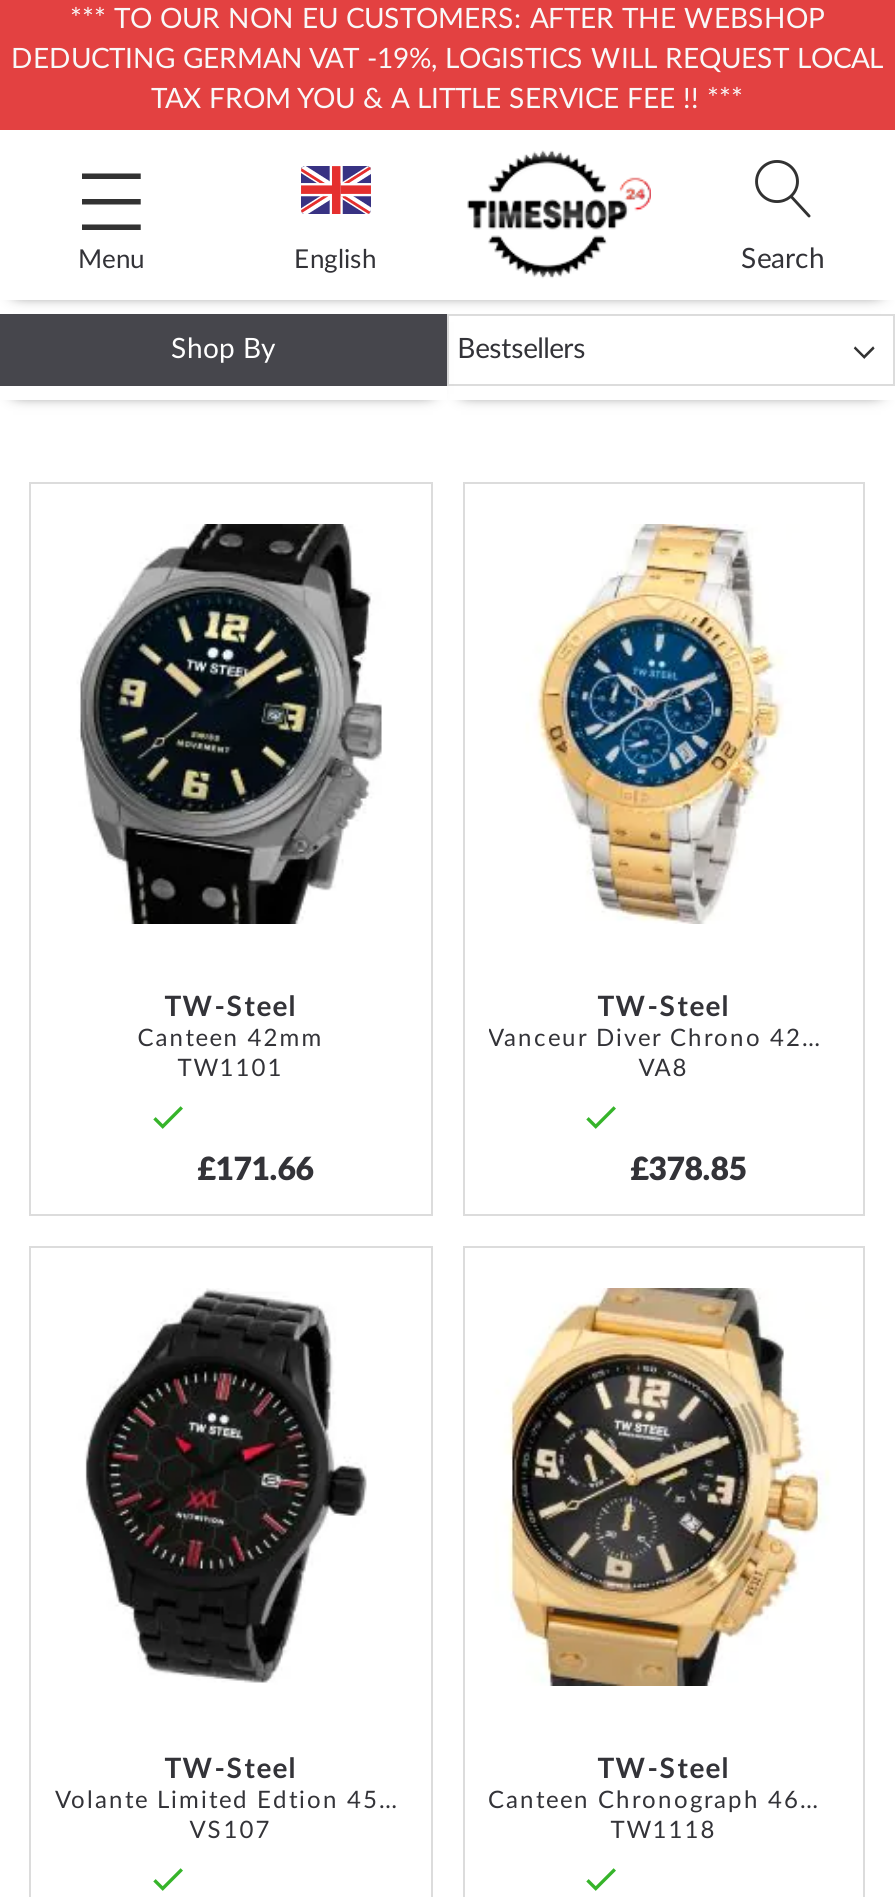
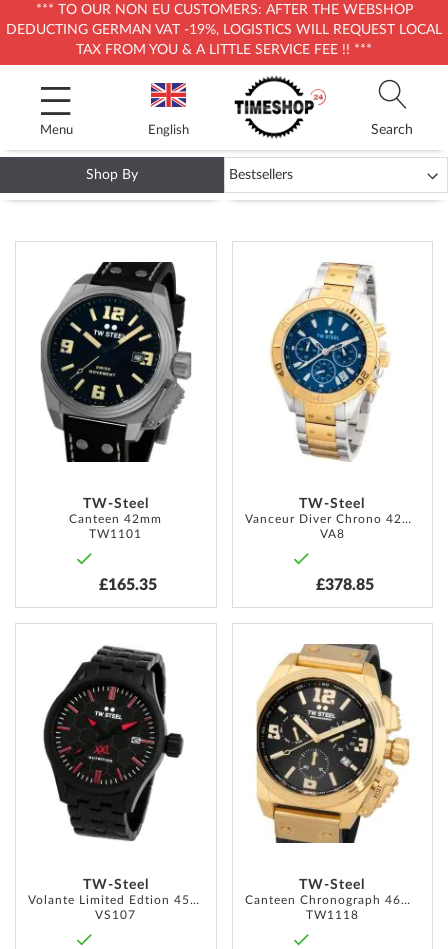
[197,1153,313,1185] £171.66 -> [99,576,157,592] £165.35

